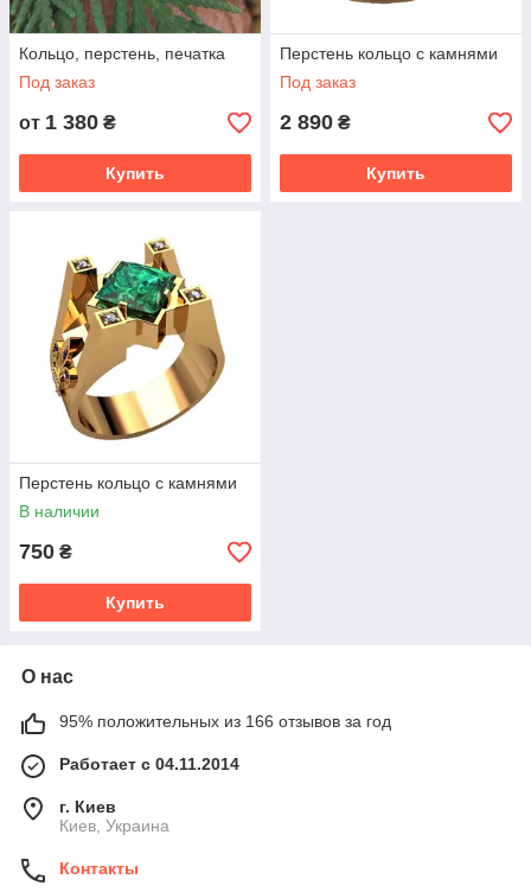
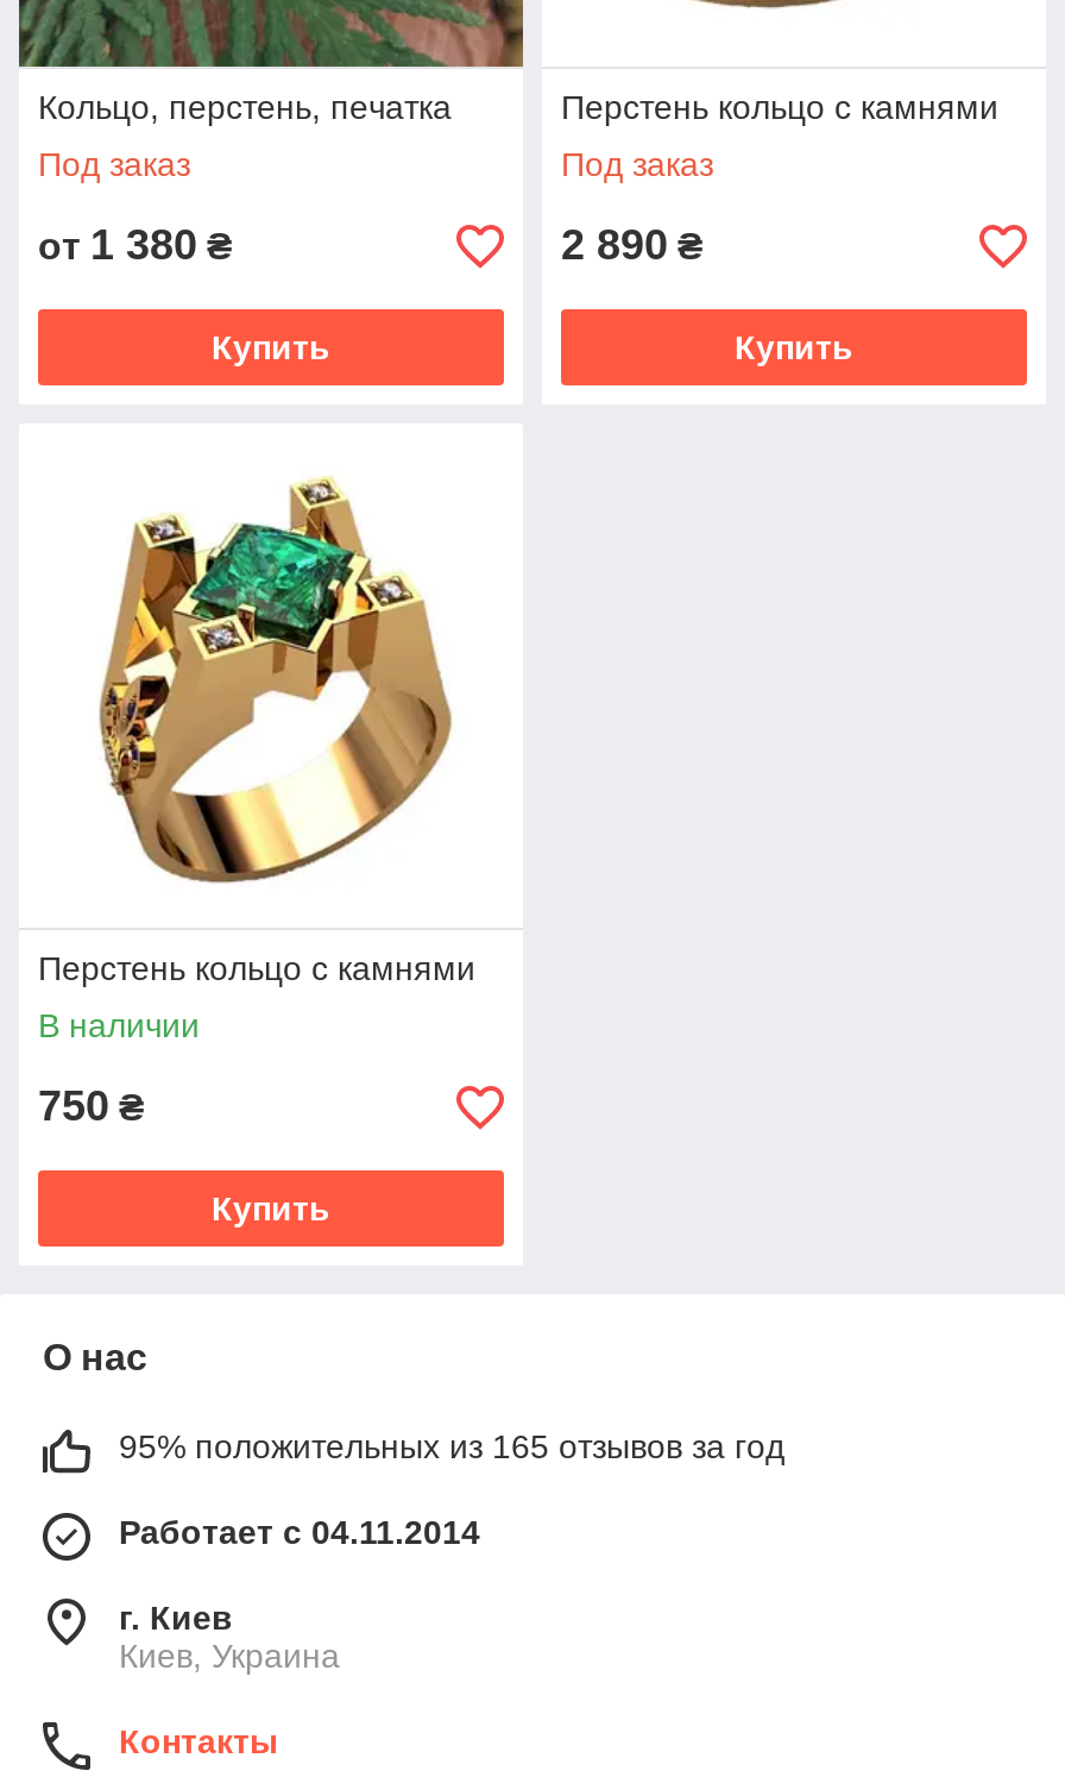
[59,712,391,731] 95% положительных из 166 отзывов за год -> [119,1427,784,1465] 95% положительных из 165 отзывов за год

